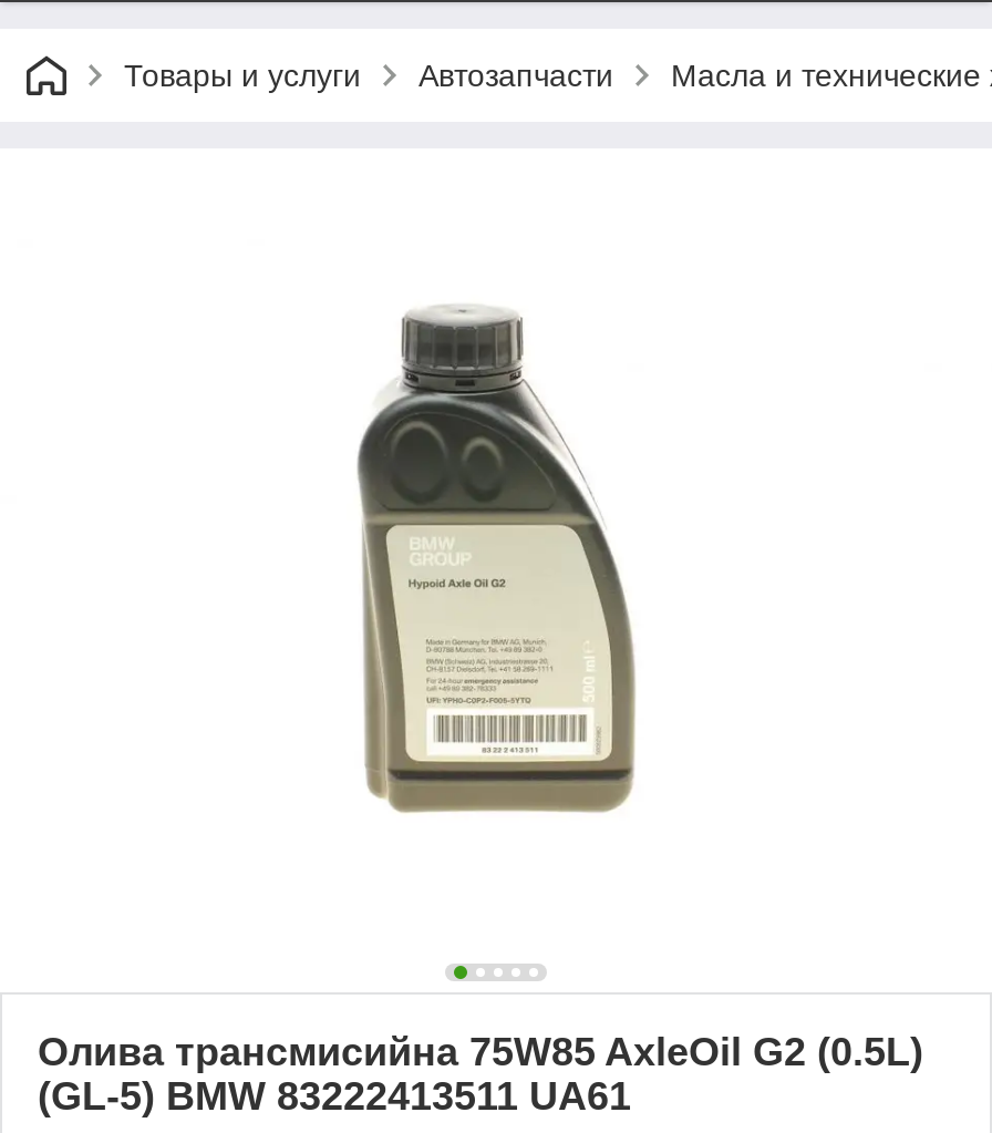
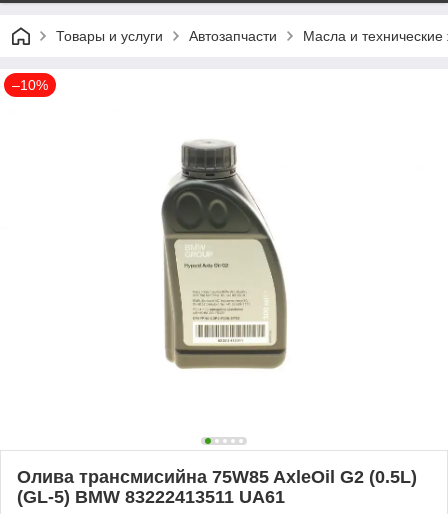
none -> [12,77,48,93] –10%

